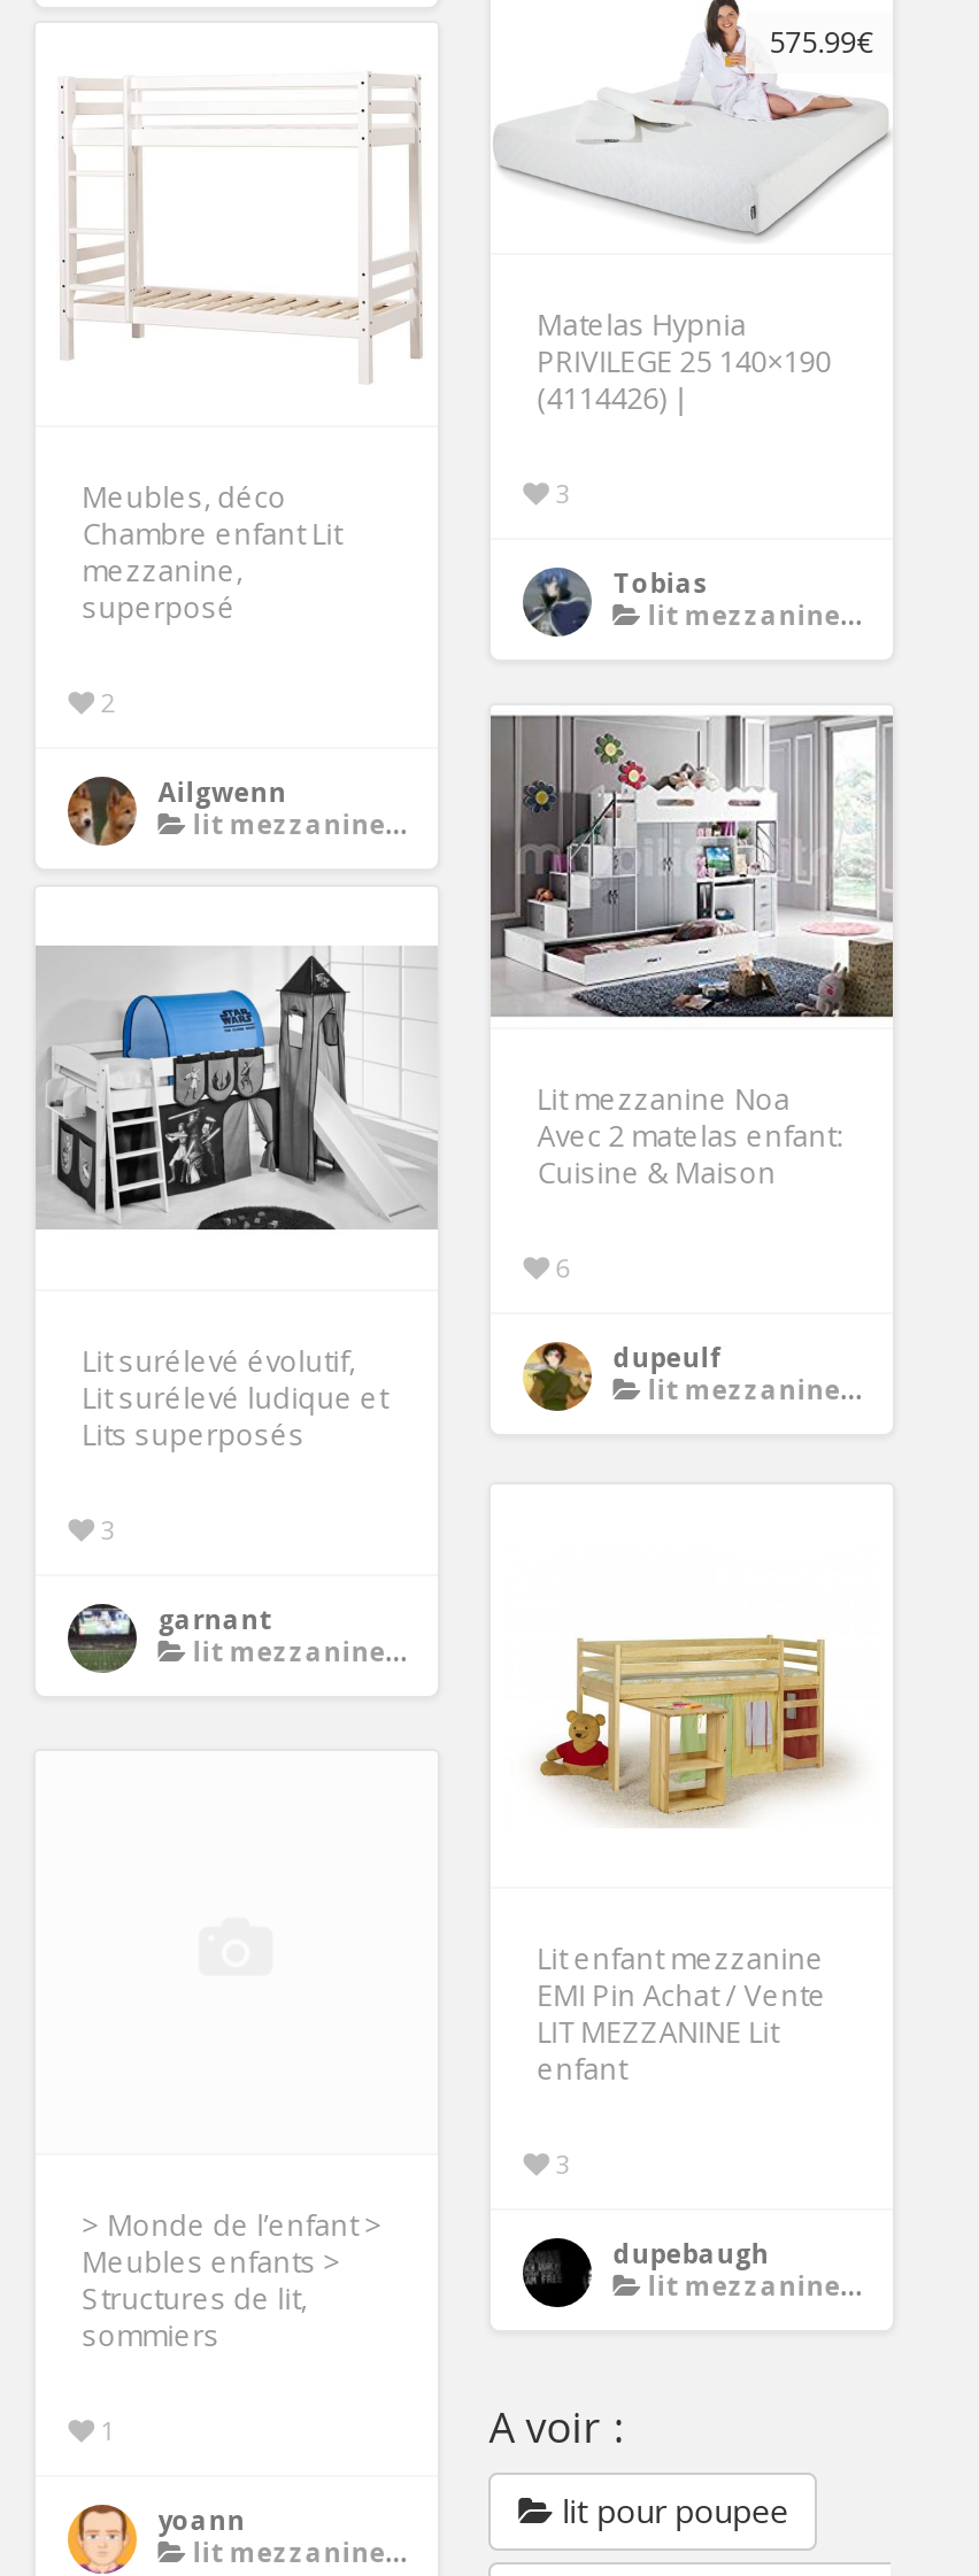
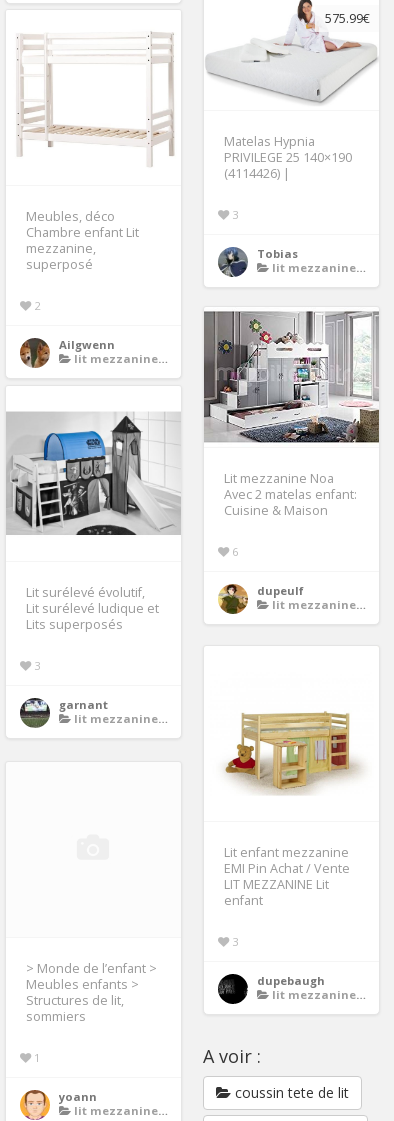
[553,2490,788,2533] lit pour poupee -> [231,1083,349,1102] coussin tete de lit

